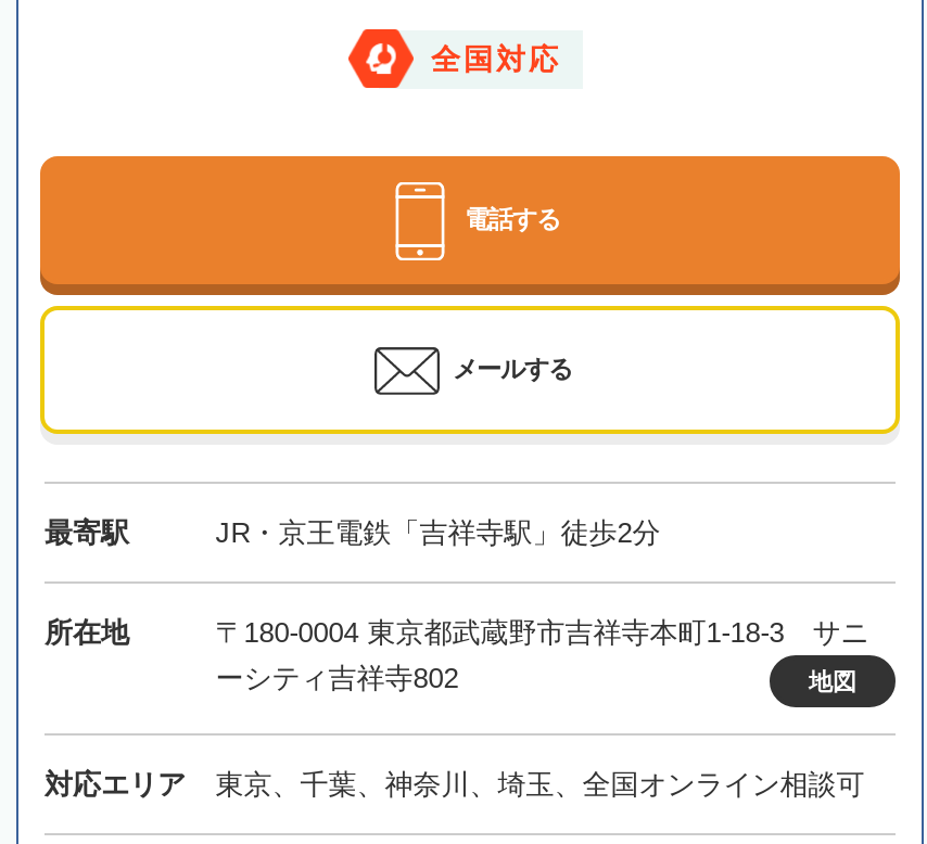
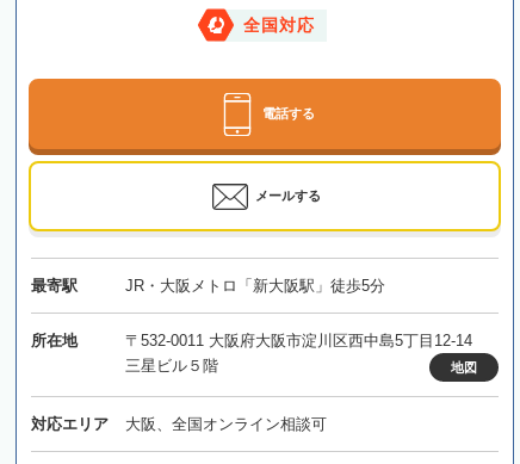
[215,516,660,548] JR・京王電鉄「吉祥寺駅」徒歩2分 -> [125,276,385,294] JR・大阪メトロ「新大阪駅」徒歩5分
[215,616,869,694] 〒180-0004 東京都武蔵野市吉祥寺本町1-18-3 サニ | ーシティ吉祥寺802 -> [125,331,487,374] 〒532-0011 大阪府大阪市淀川区西中島5丁目12-14 | 三星ビル５階
[215,767,864,800] 東京、千葉、神奈川、埼玉、全国オンライン相談可 -> [125,415,326,433] 大阪、全国オンライン相談可

